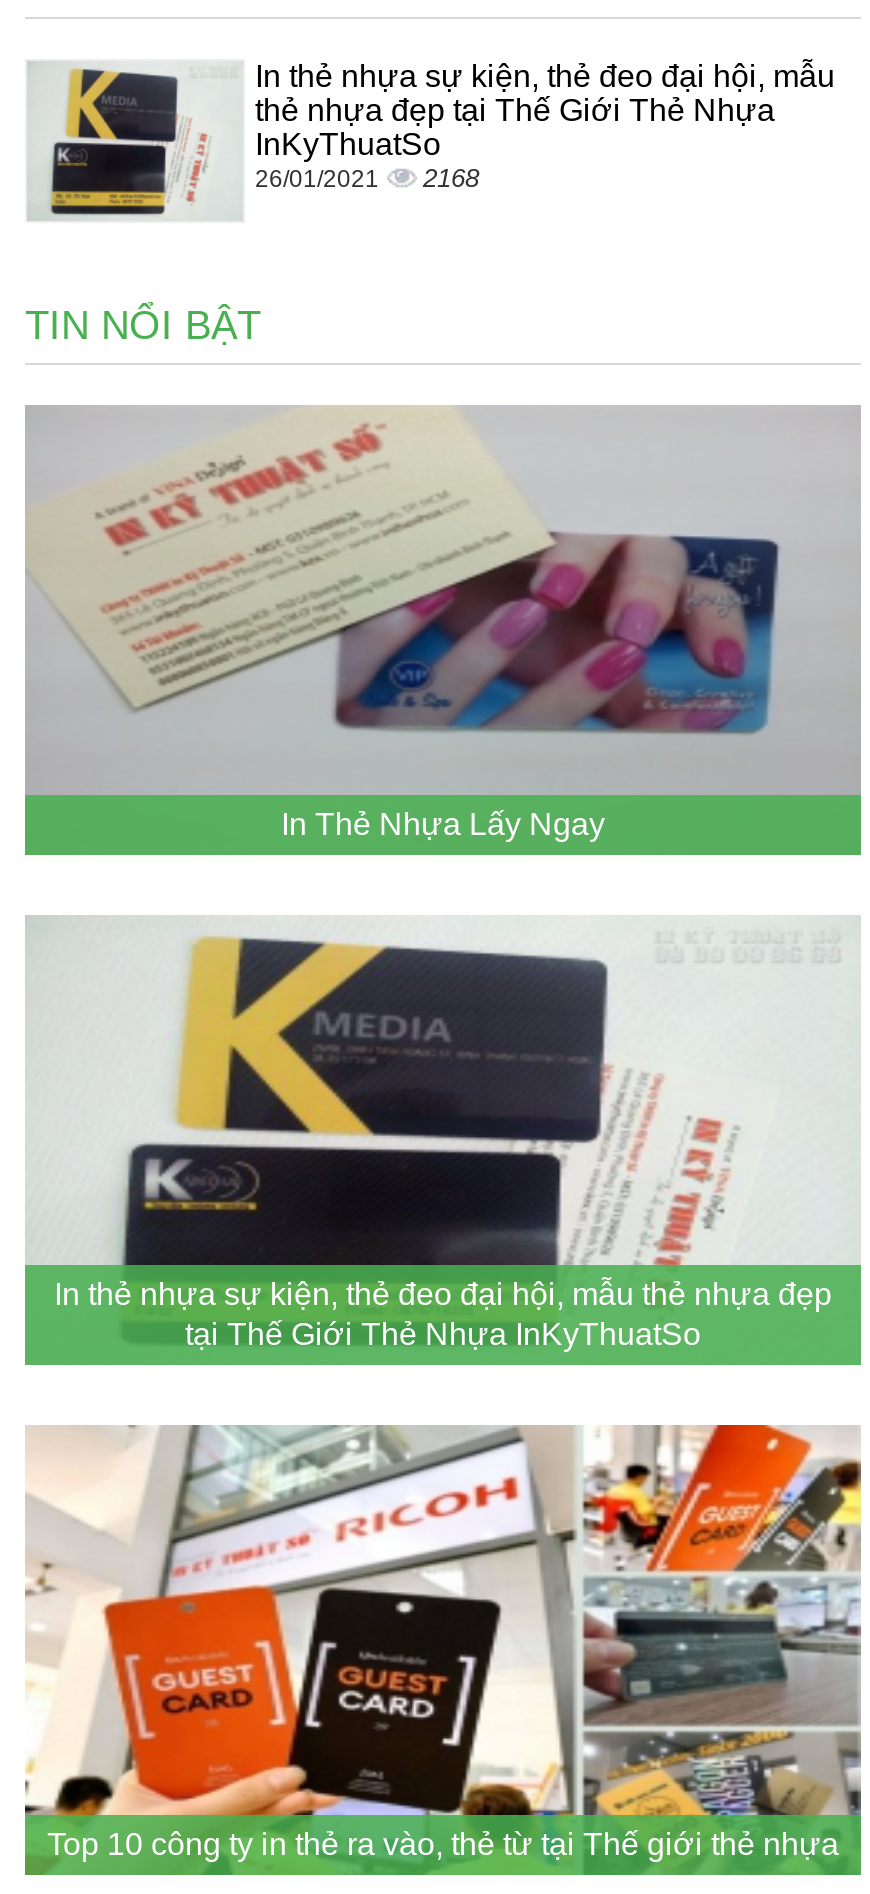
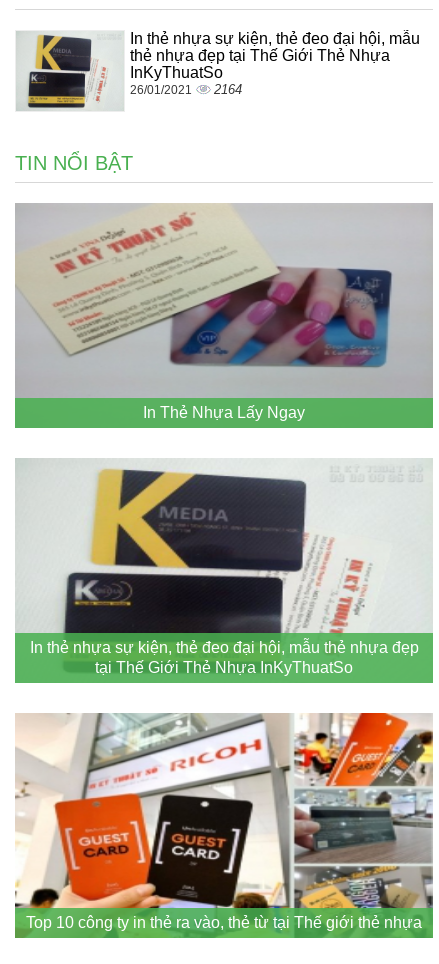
[255,163,479,193] 26/01/2021 2168 -> [130,82,242,97] 26/01/2021 2164

